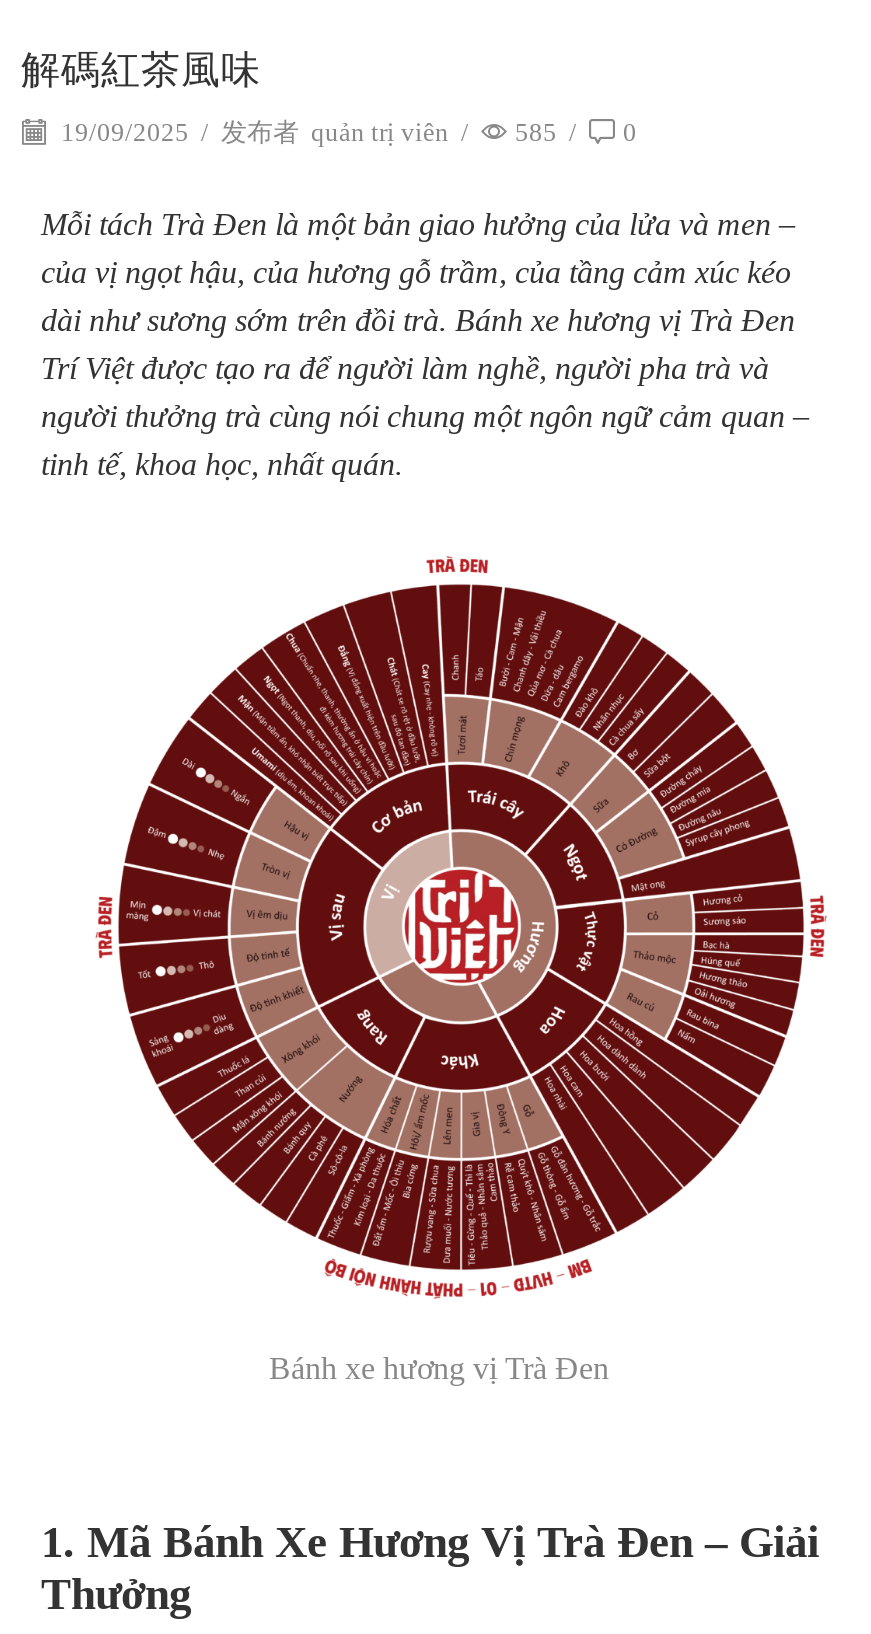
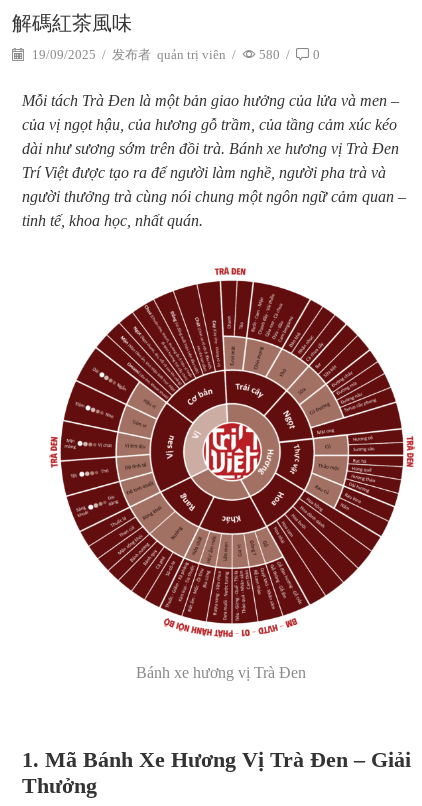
[55,117,637,147] 19/09/2025 / 发布者 quản trị viên / 585 / 0 -> [29,47,320,62] 19/09/2025 / 发布者 quản trị viên / 580 / 0

